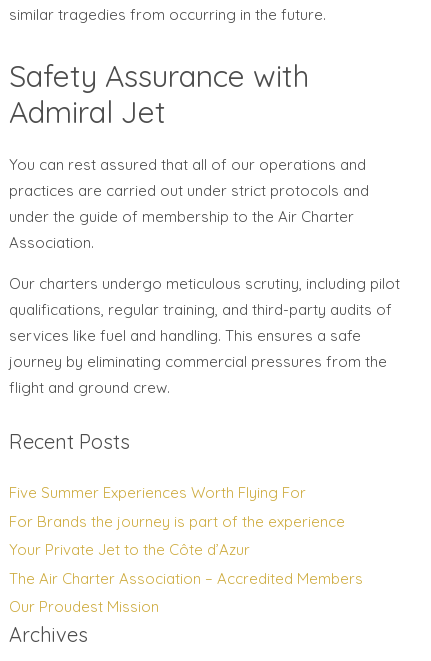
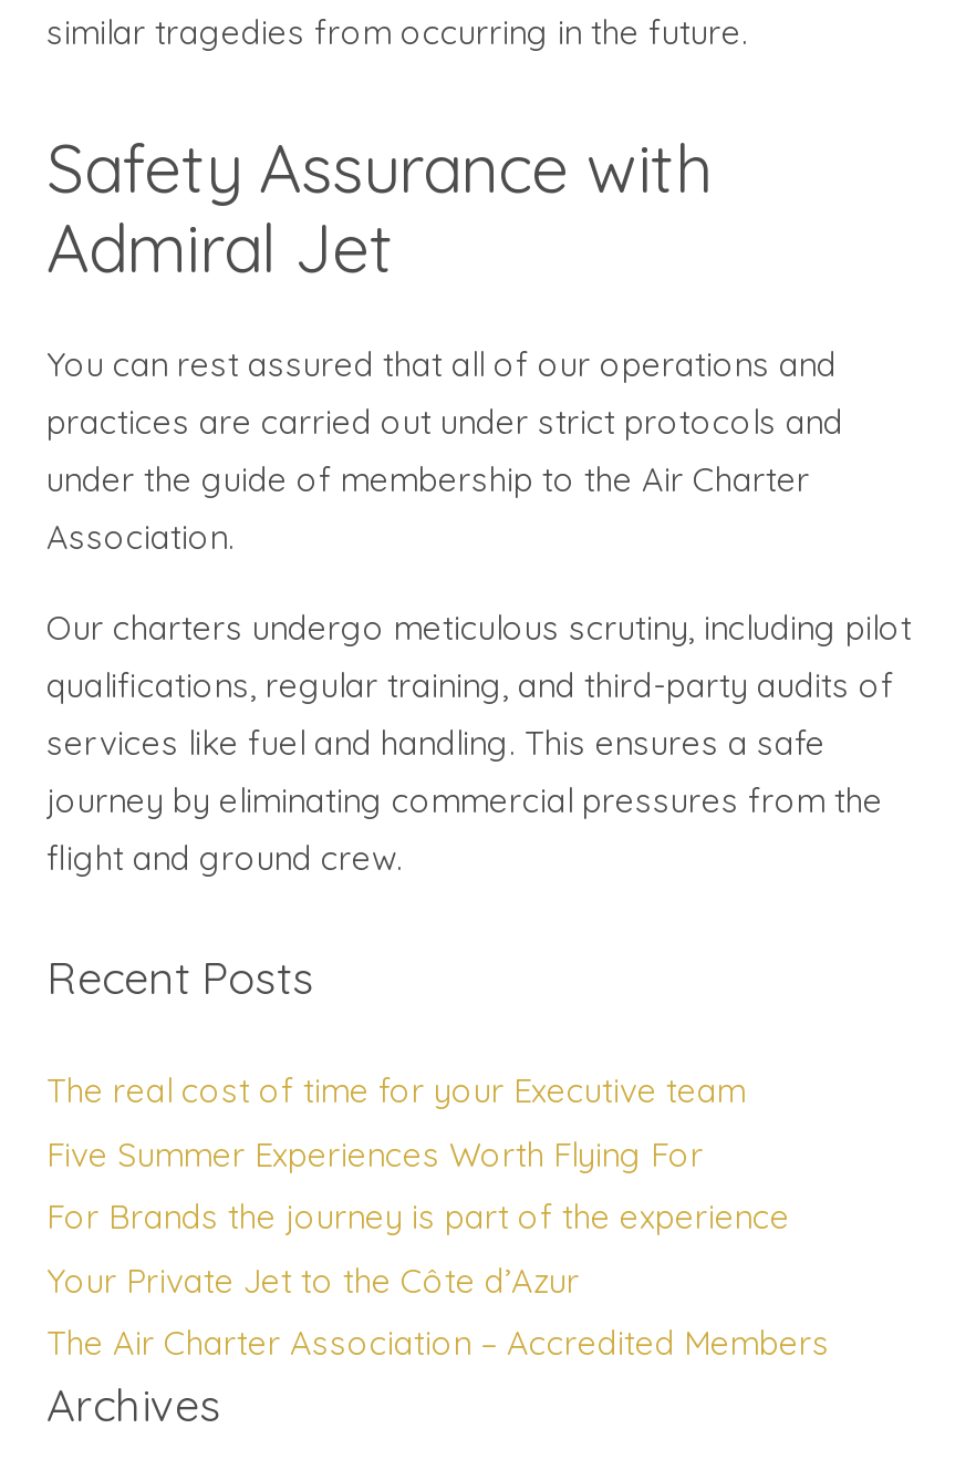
none -> [46,1070,746,1112] The real cost of time for your Executive team
moved [8,483,362,588] -> [46,1133,830,1364]: Five Summer Experiences Worth Flying For | For Brands the journey is part of the experience | Your Private Jet to the Côte d’Azur | The Air Charter Association – Accredited Members
[8,597,158,616] Our Proudest Mission -> none

